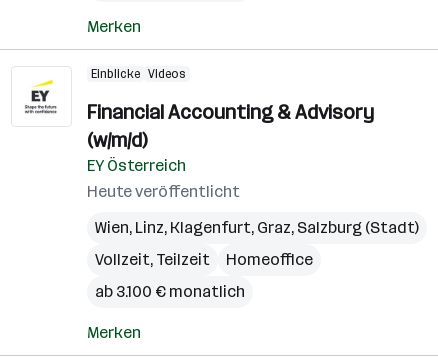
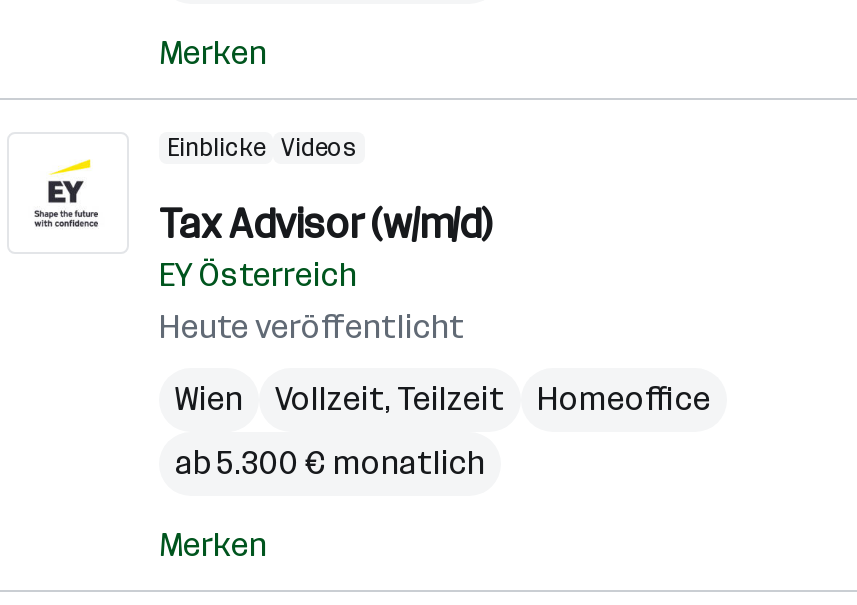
[87,100,374,152] Financial Accounting & Advisory | (w/m/d) -> [159,200,491,248] Tax Advisor (w/m/d)
[95,218,419,237] Wien, Linz, Klagenfurt, Graz, Salzburg (Stadt) -> [175,380,243,418] Wien
[95,282,245,301] ab 3.100 € monatlich -> [175,444,485,482] ab 5.300 € monatlich

